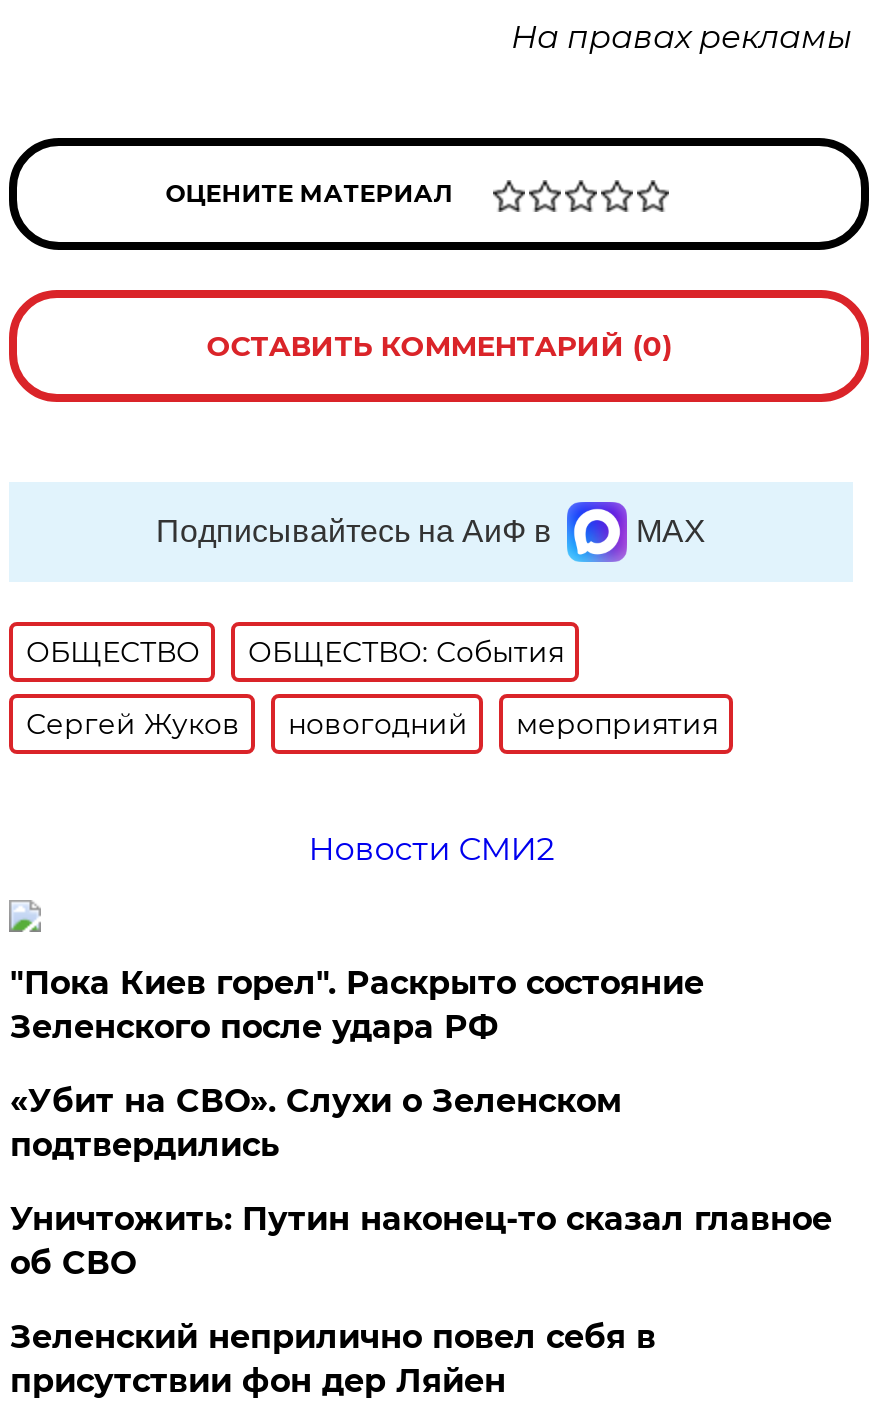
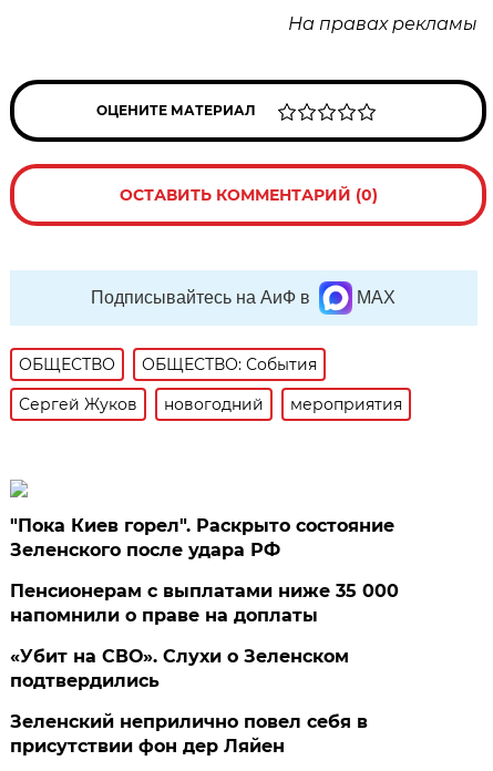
[308,830,554,868] Новости СМИ2 -> none
none -> [10,580,399,626] Пенсионерам с выплатами ниже 35 000 | напомнили о праве на доплаты
moved [10,1082,622,1164] -> [10,646,349,691]: «Убит на СВО». Слухи о Зеленском | подтвердились
[10,1200,832,1282] Уничтожить: Путин наконец-то сказал главное | об СВО -> none

